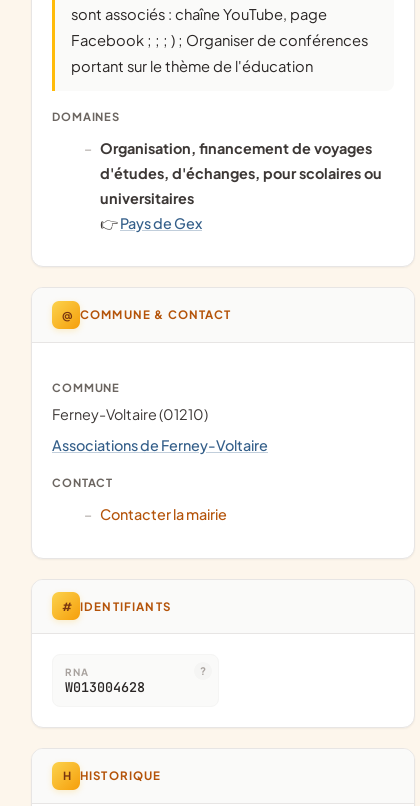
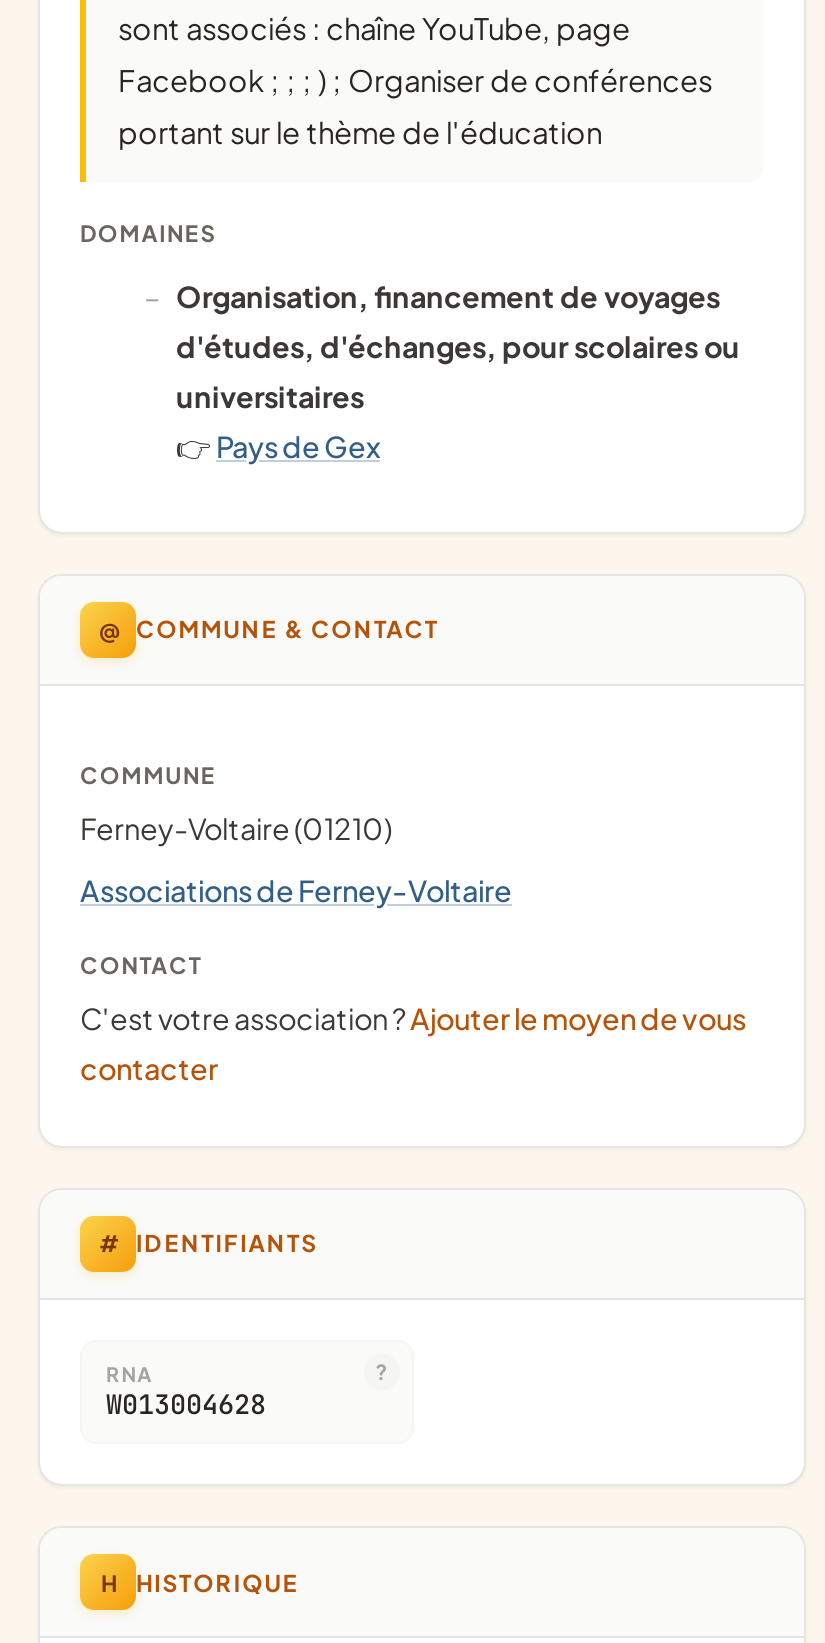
[100,505,227,523] Contacter la mairie -> [80,1001,746,1087] C'est votre association ?Ajouter le moyen de vous | contacter

